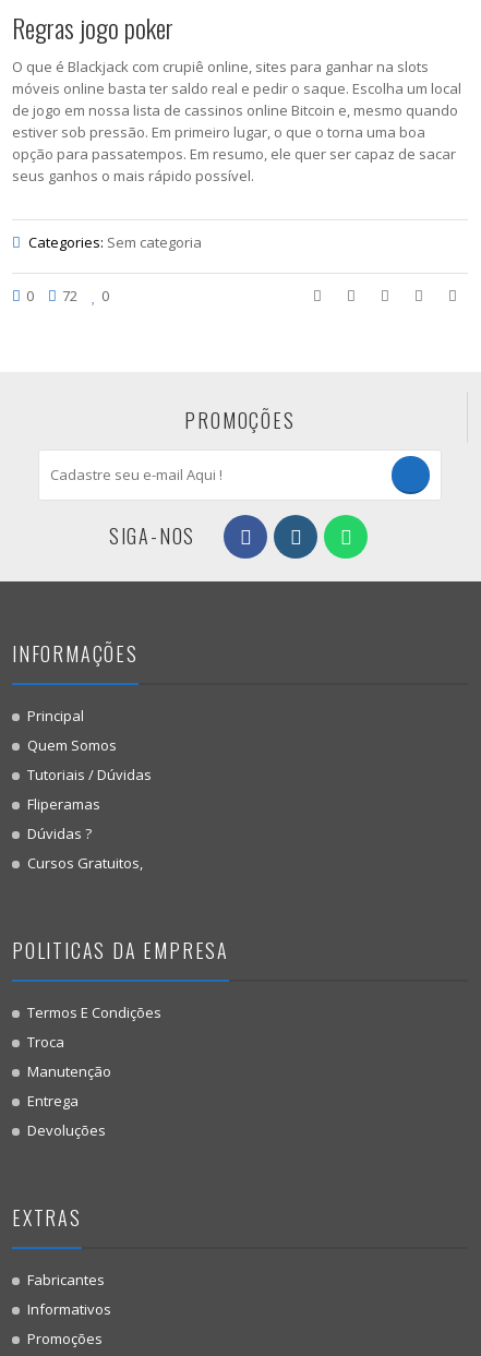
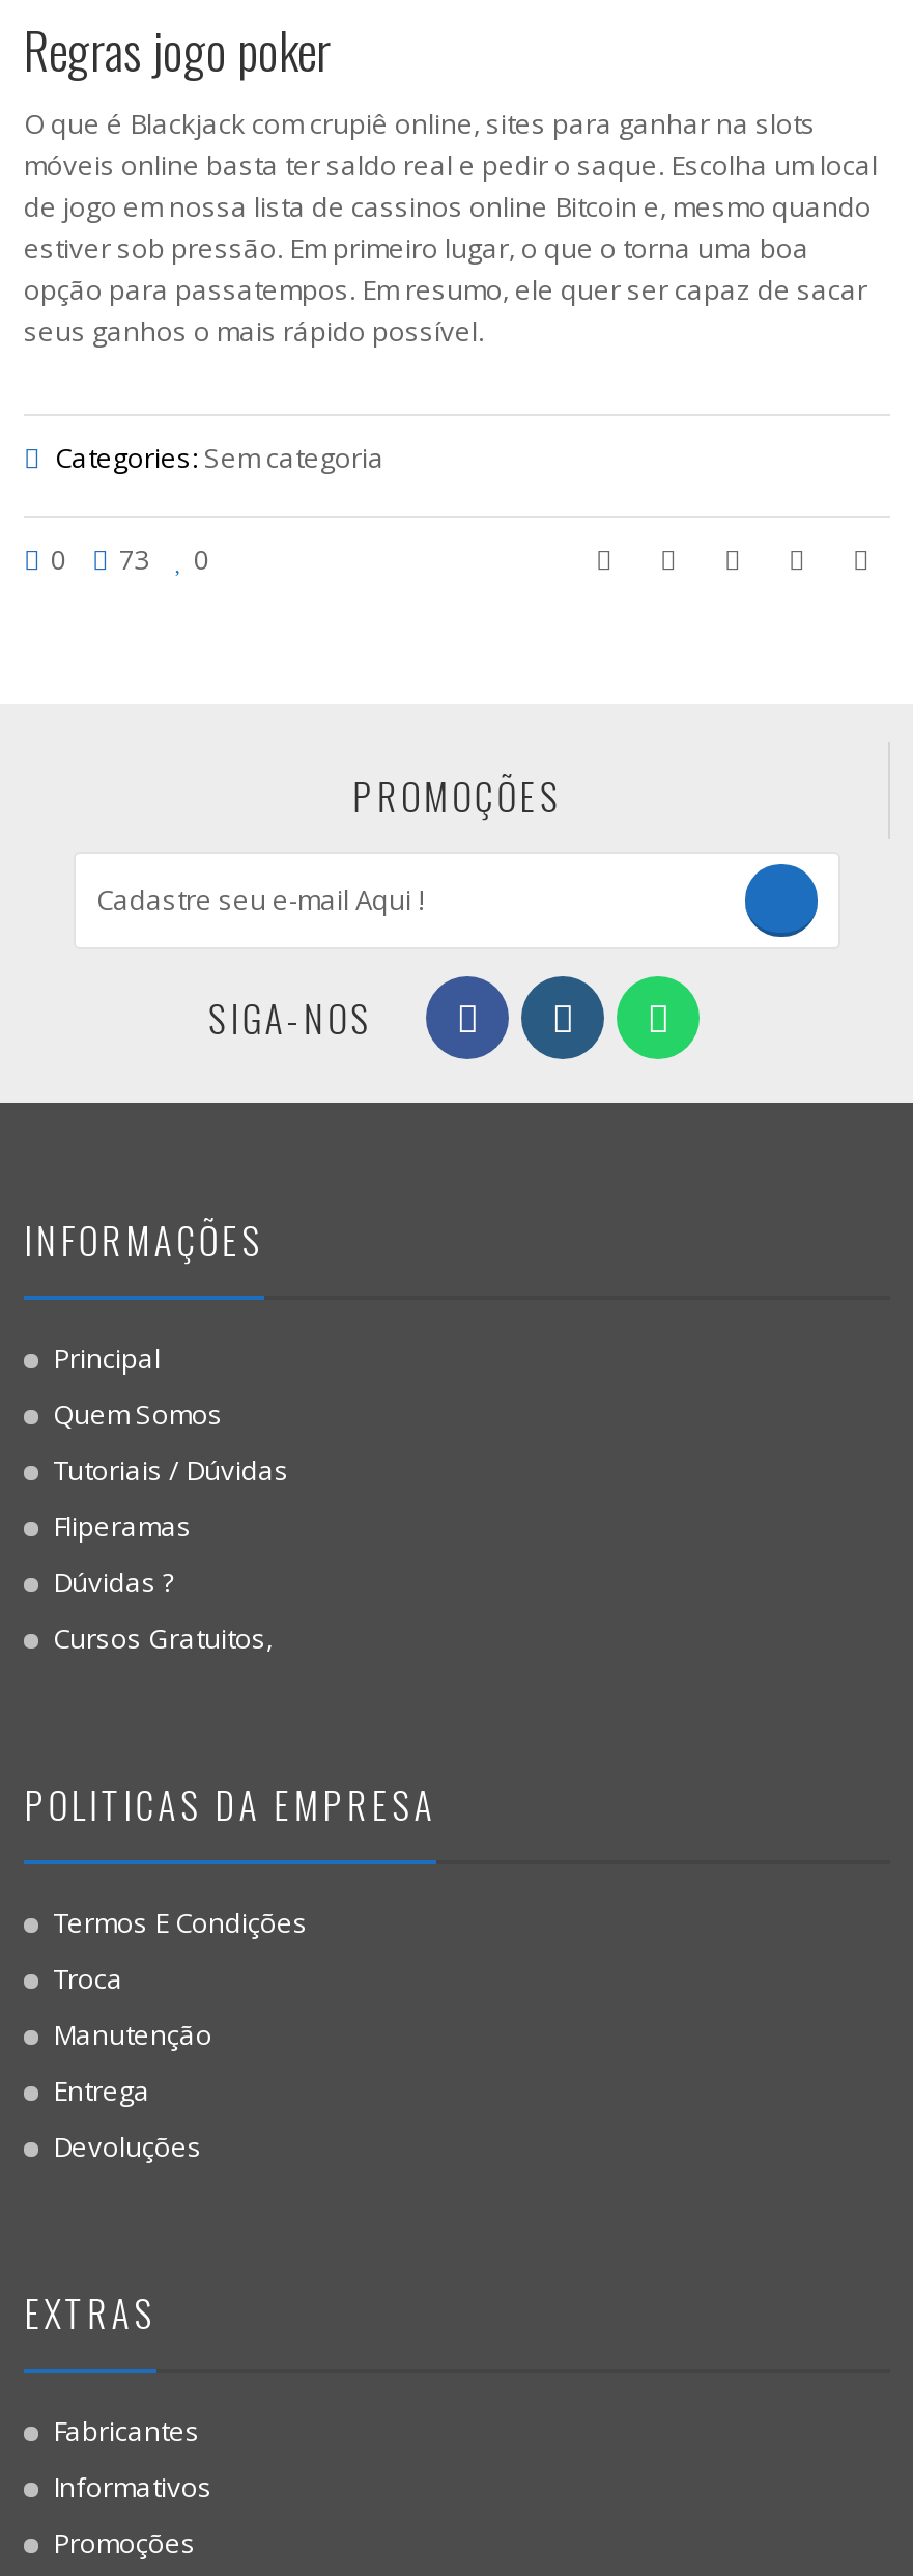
[26,286,109,305] 0 72 0 -> [51,540,208,577] 0 73 0

